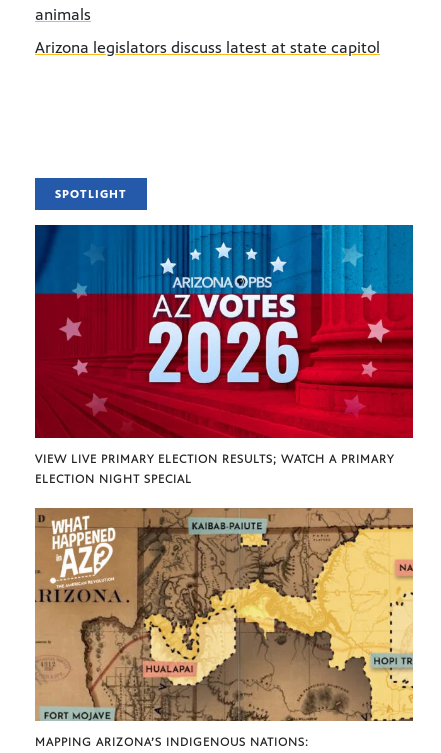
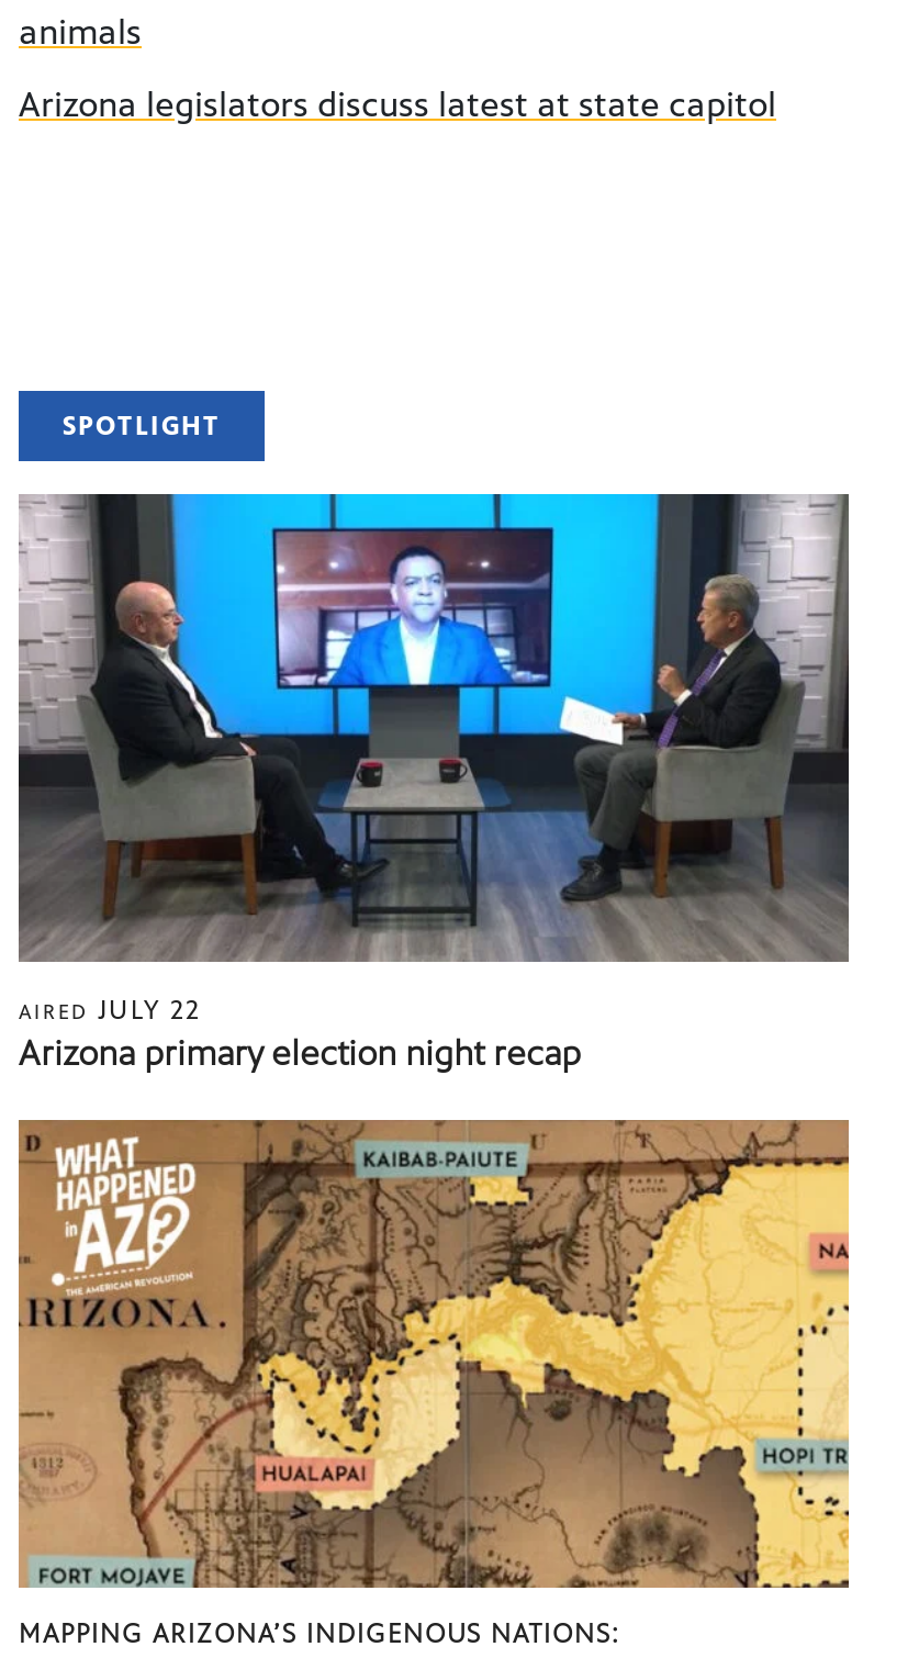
[34,224,414,486] [image] | VIEW LIVE PRIMARY ELECTION RESULTS; WATCH A PRIMARY | ELECTION NIGHT SPECIAL -> [16,492,851,1074] [image] | AIRED JULY 22 | Arizona primary election night recap

